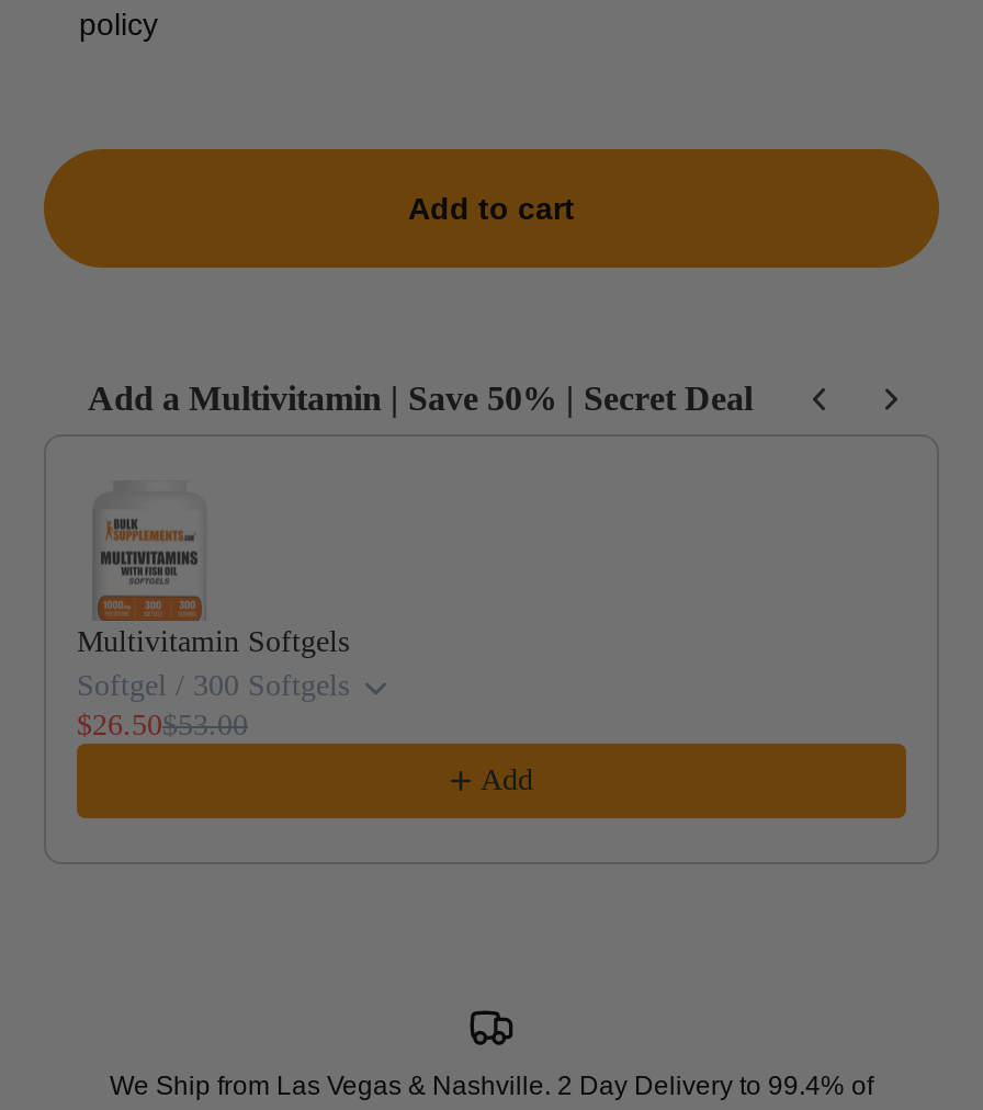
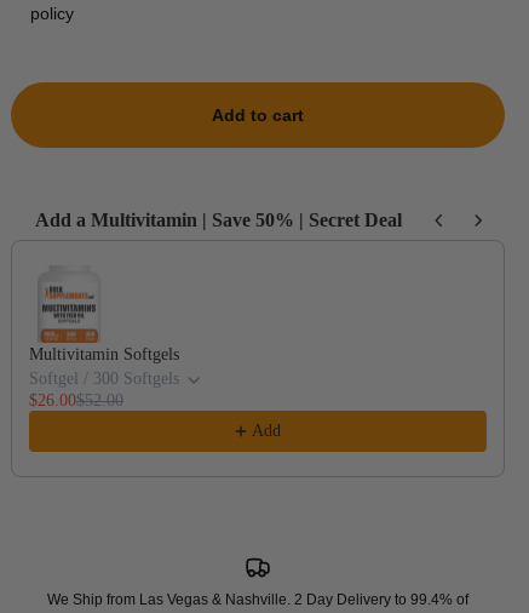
[77,709,248,742] $26.50$53.00 -> [29,392,123,410] $26.00$52.00

